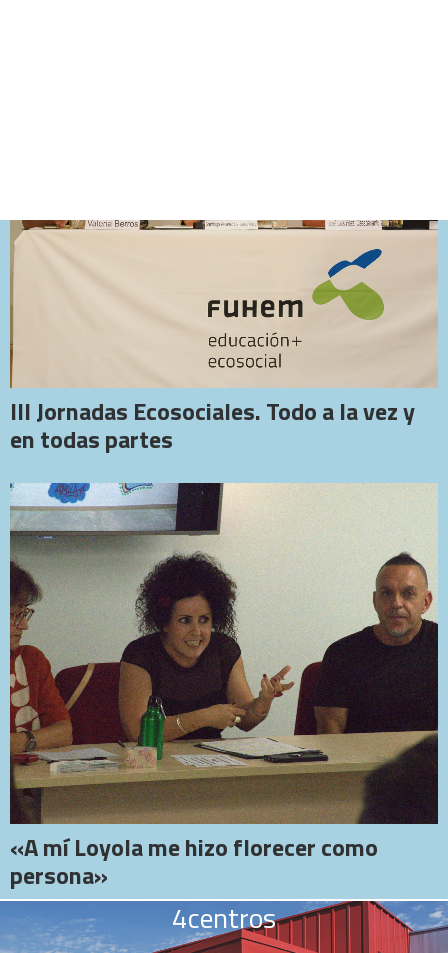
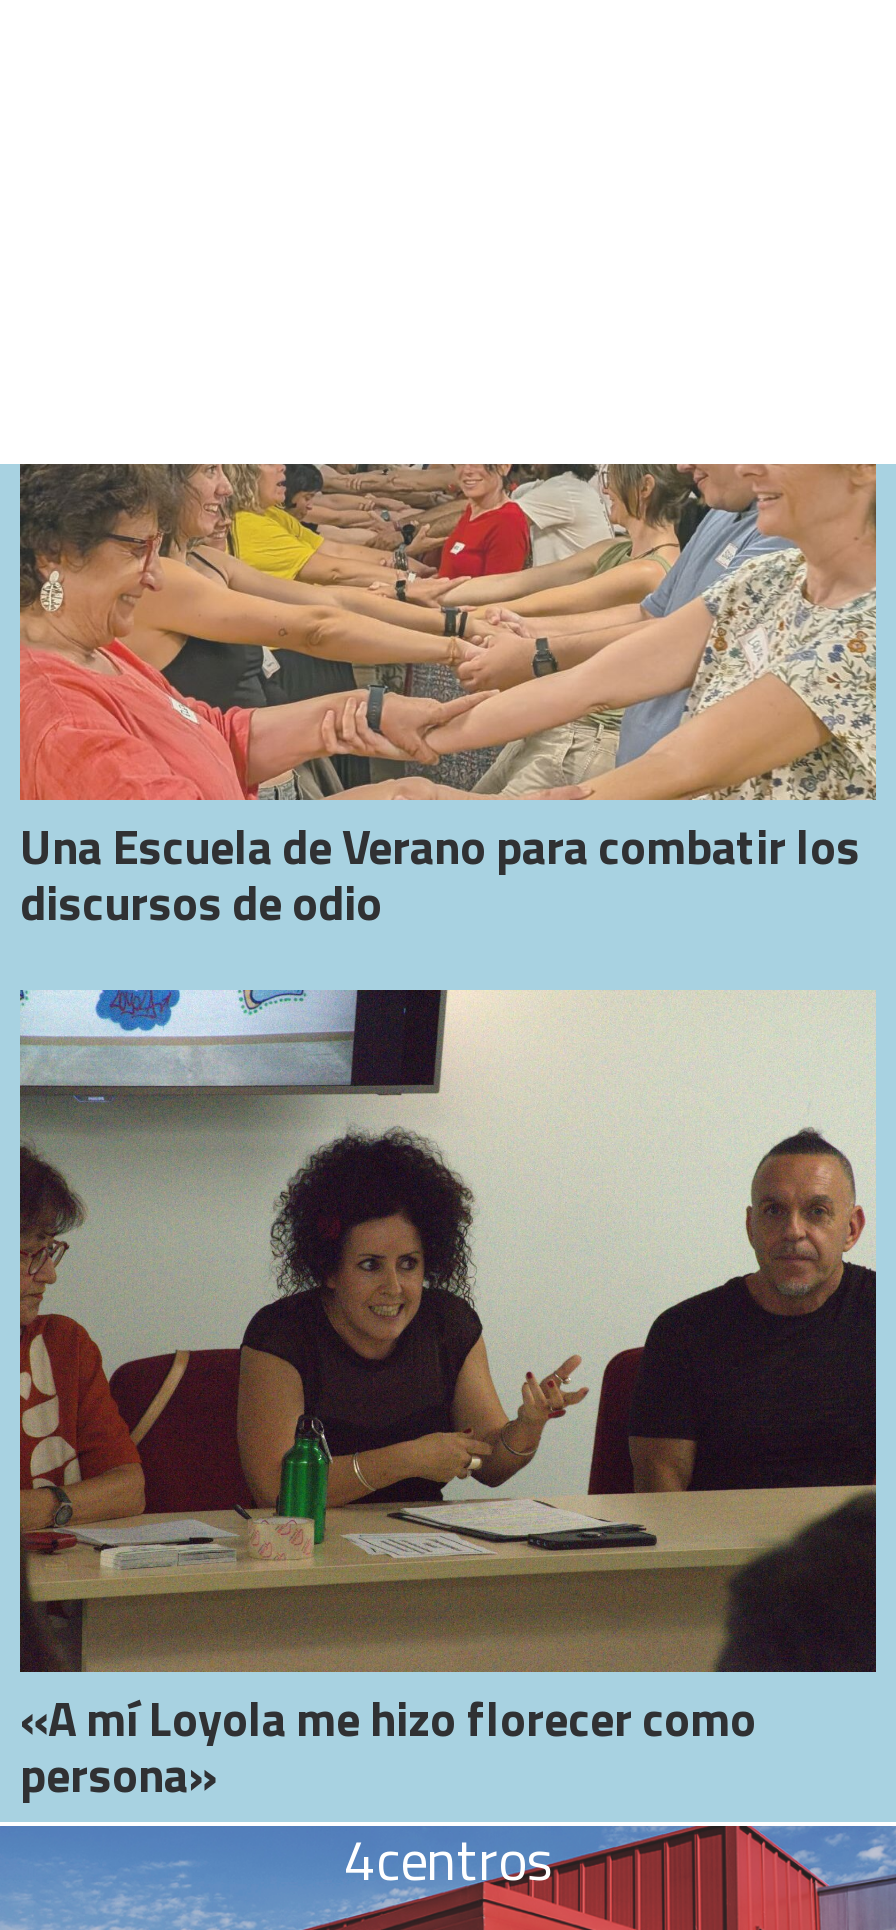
[10,219,438,457] [image] | III Jornadas Ecosociales. Todo a la vez y | en todas partes -> [18,462,878,939] [image] | Una Escuela de Verano para combatir los | discursos de odio

